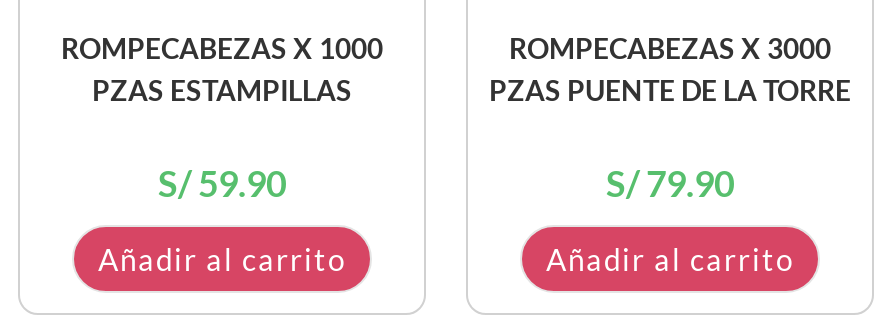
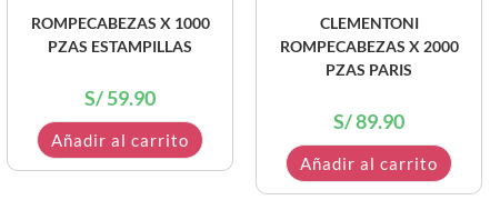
[489,31,851,107] ROMPECABEZAS X 3000 | PZAS PUENTE DE LA TORRE -> [279,13,458,79] CLEMENTONI | ROMPECABEZAS X 2000 | PZAS PARIS
[606,161,734,205] S/ 79.90 -> [333,109,404,133] S/ 89.90

